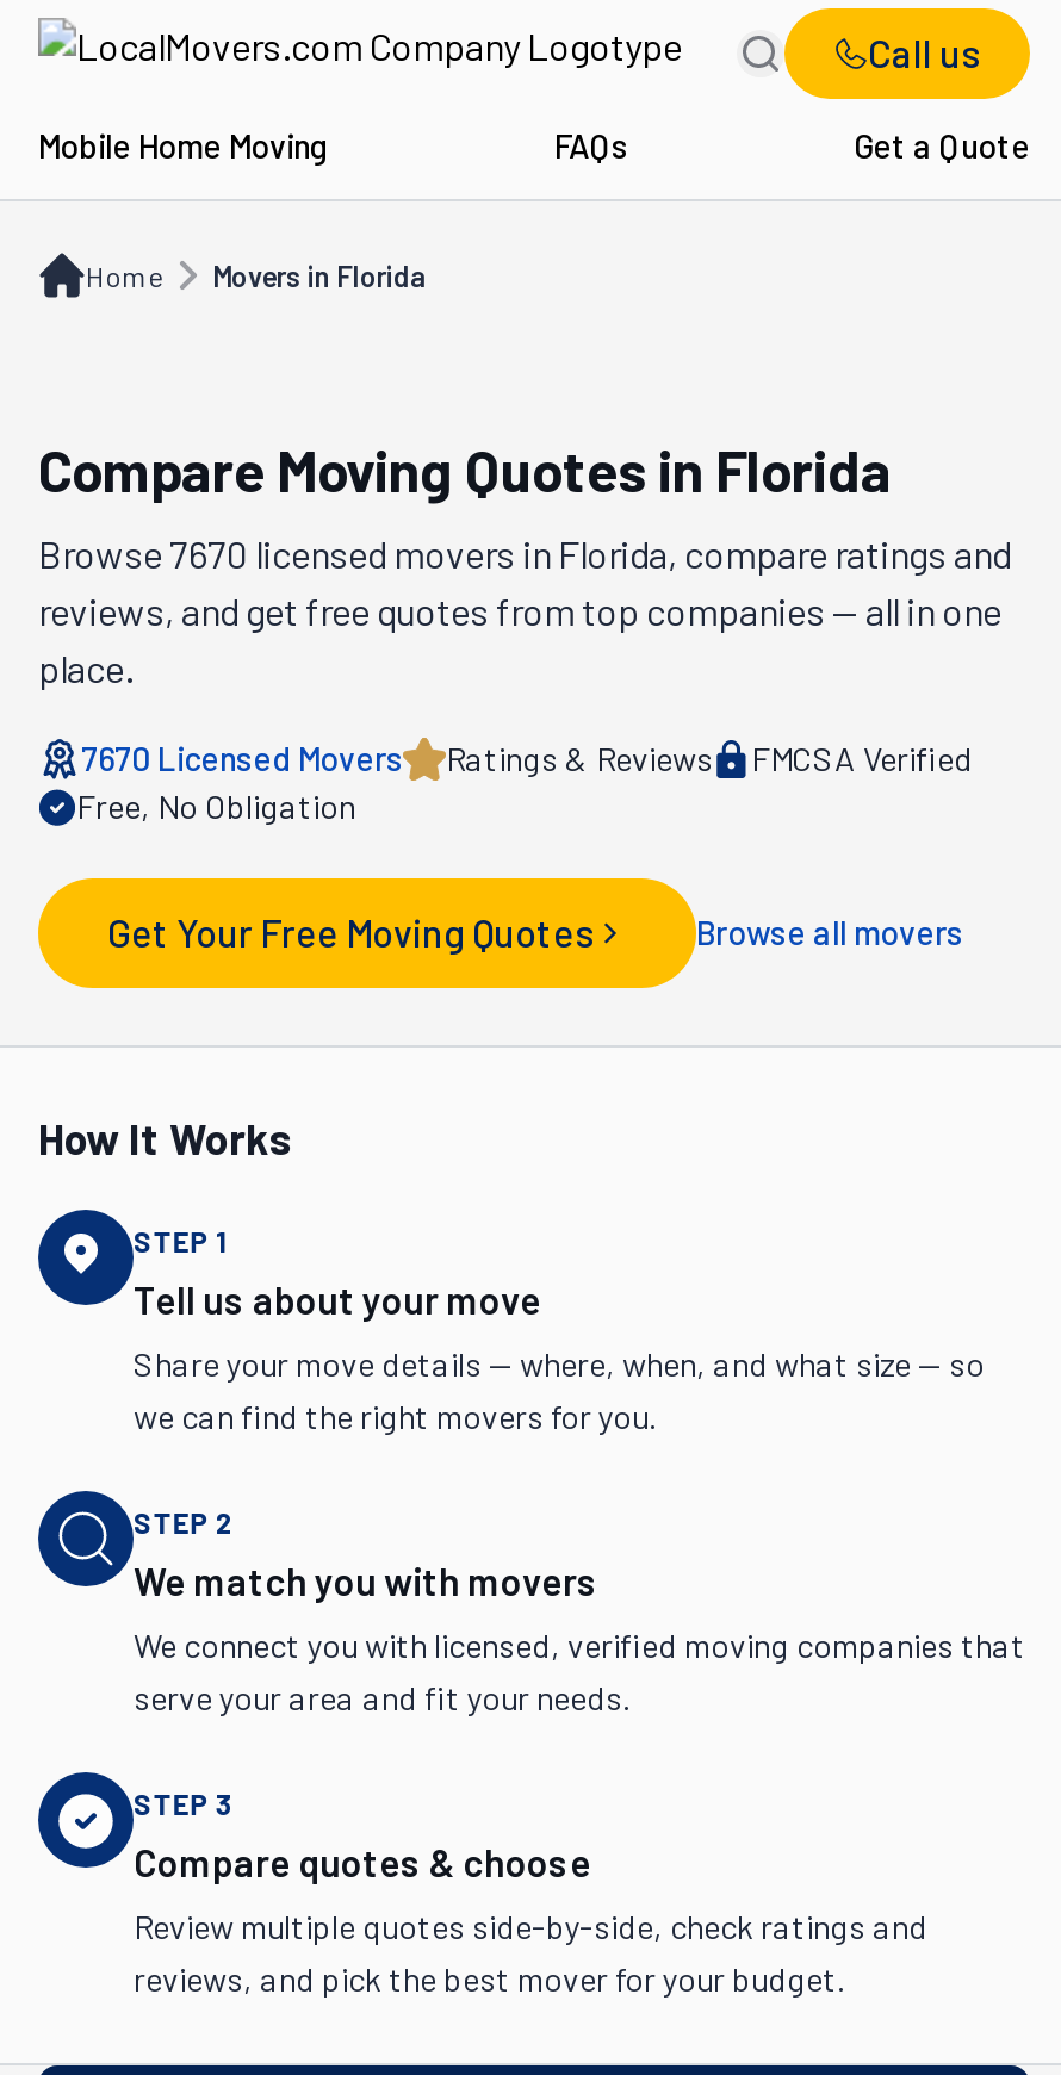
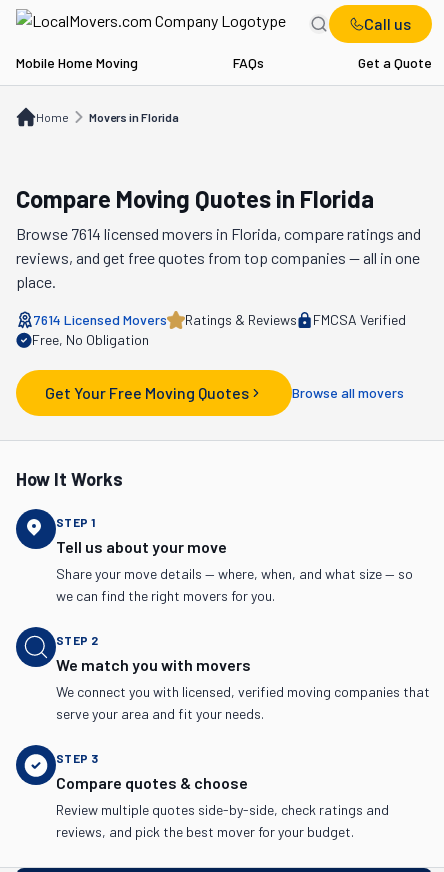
[38,530,1011,576] Browse 7670 licensed movers in Florida, compare ratings and -> [16,224,421,243] Browse 7614 licensed movers in Florida, compare ratings and
[81,738,403,778] 7670 Licensed Movers -> [34,311,167,328] 7614 Licensed Movers

